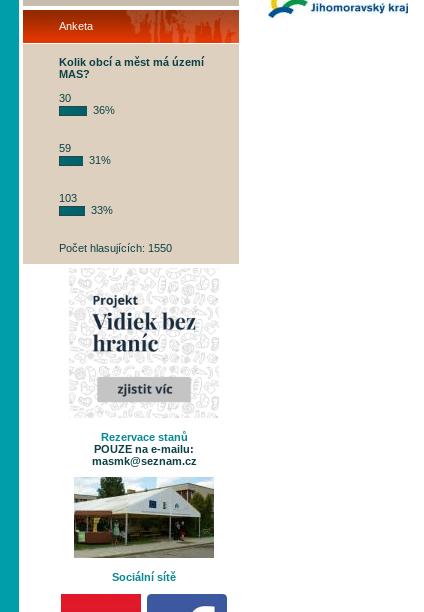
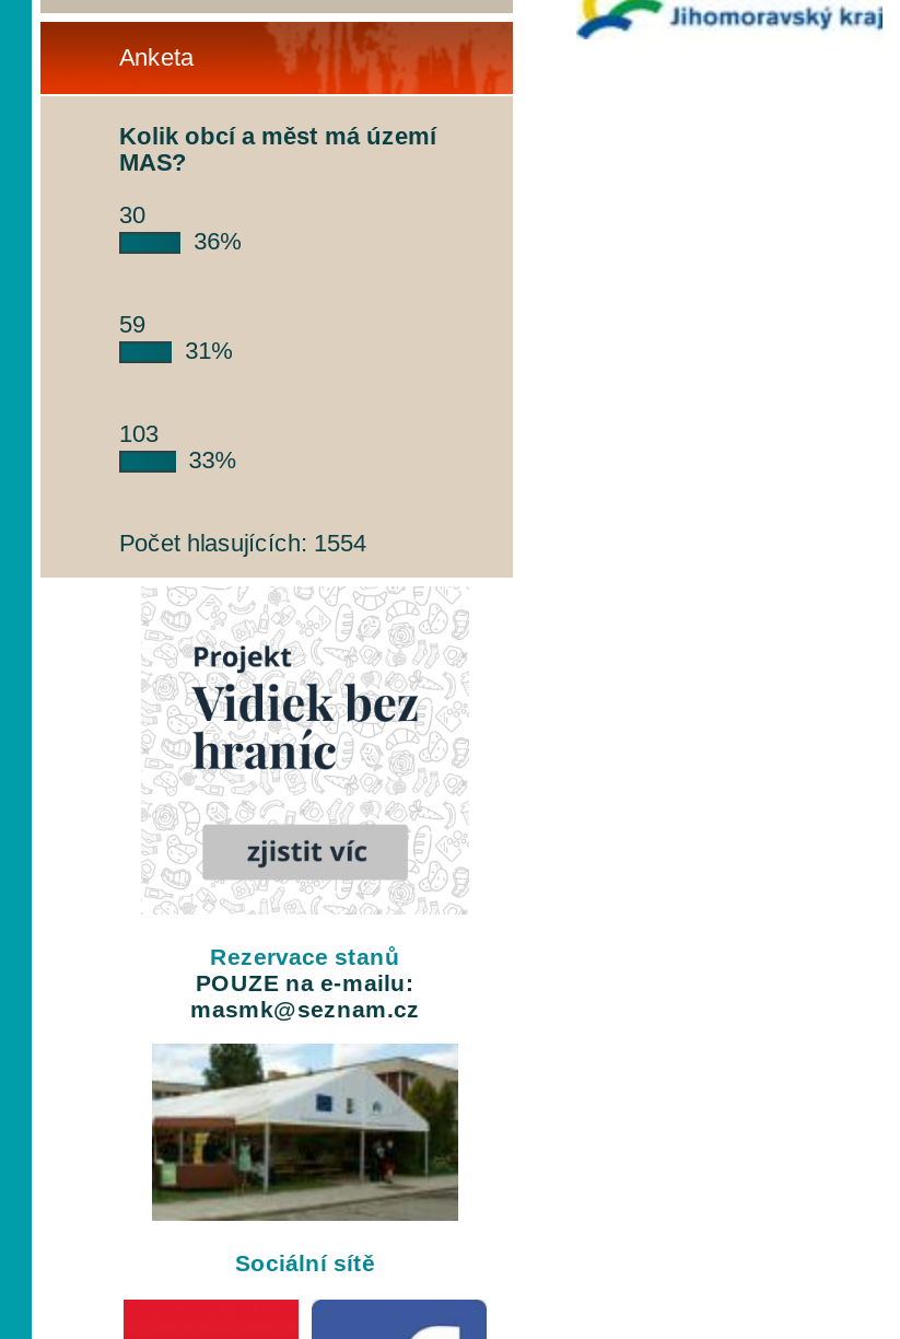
[59,242,172,254] Počet hlasujících: 1550 -> [119,529,366,556] Počet hlasujících: 1554

